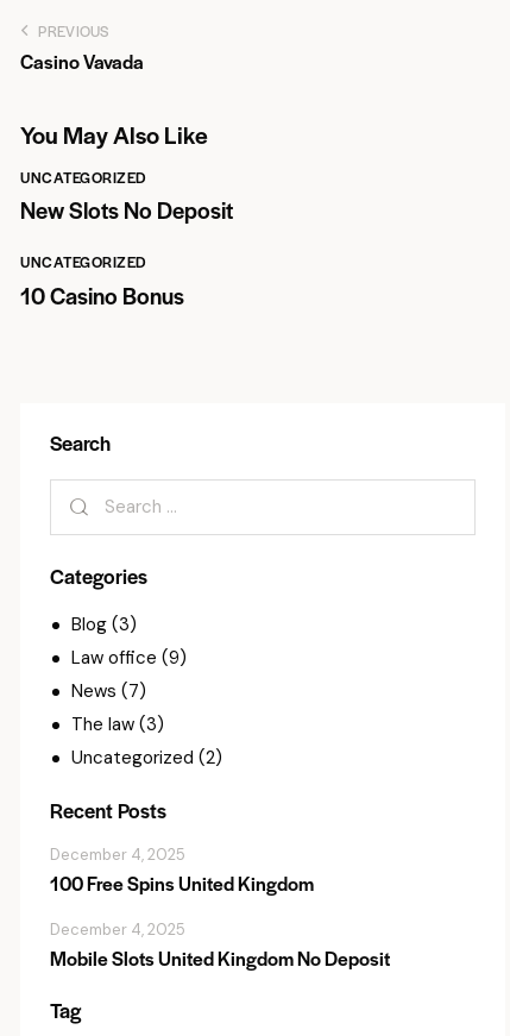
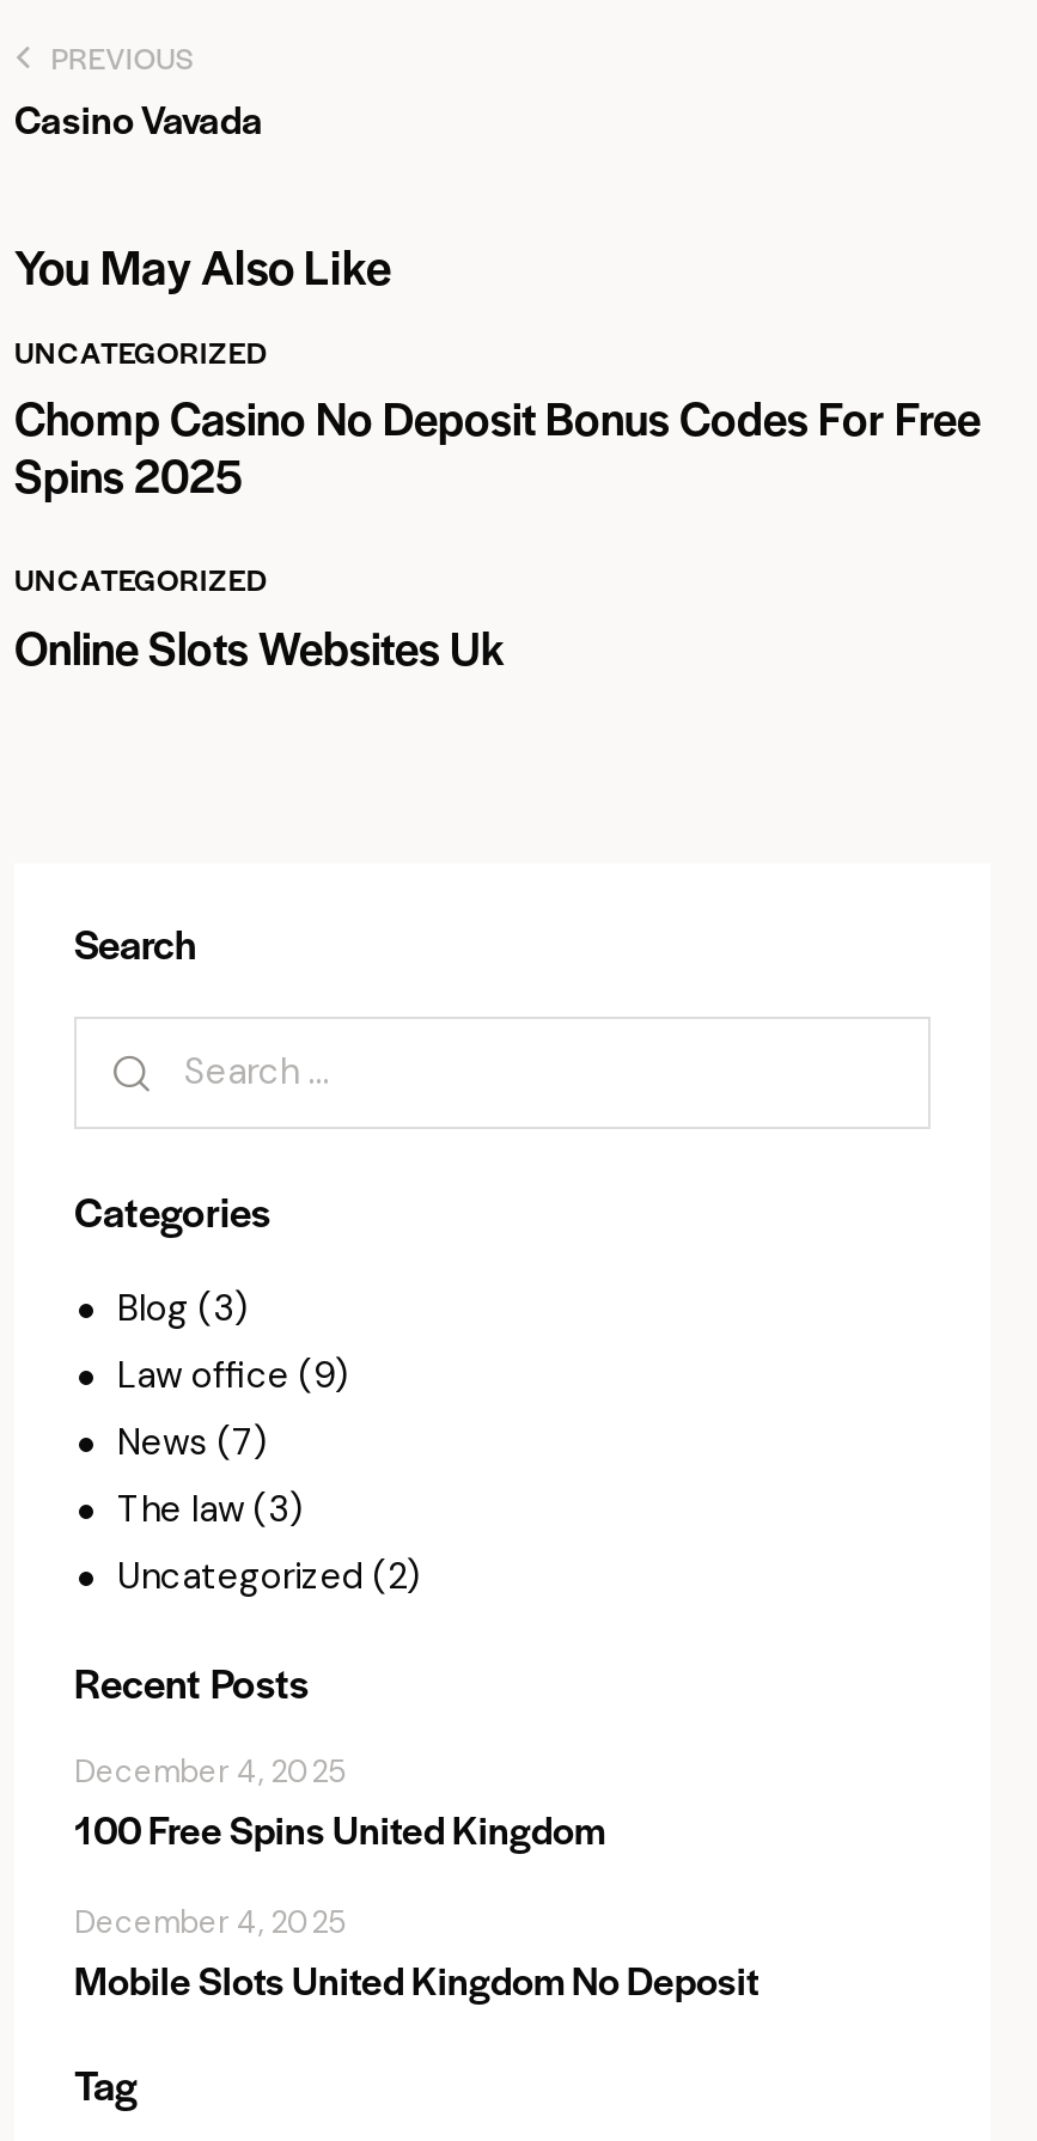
[20,194,233,226] New Slots No Deposit -> [14,385,981,507] Chomp Casino No Deposit Bonus Codes For Free | Spins 2025
[20,279,184,311] 10 Casino Bonus -> [14,614,505,678] Online Slots Websites Uk

